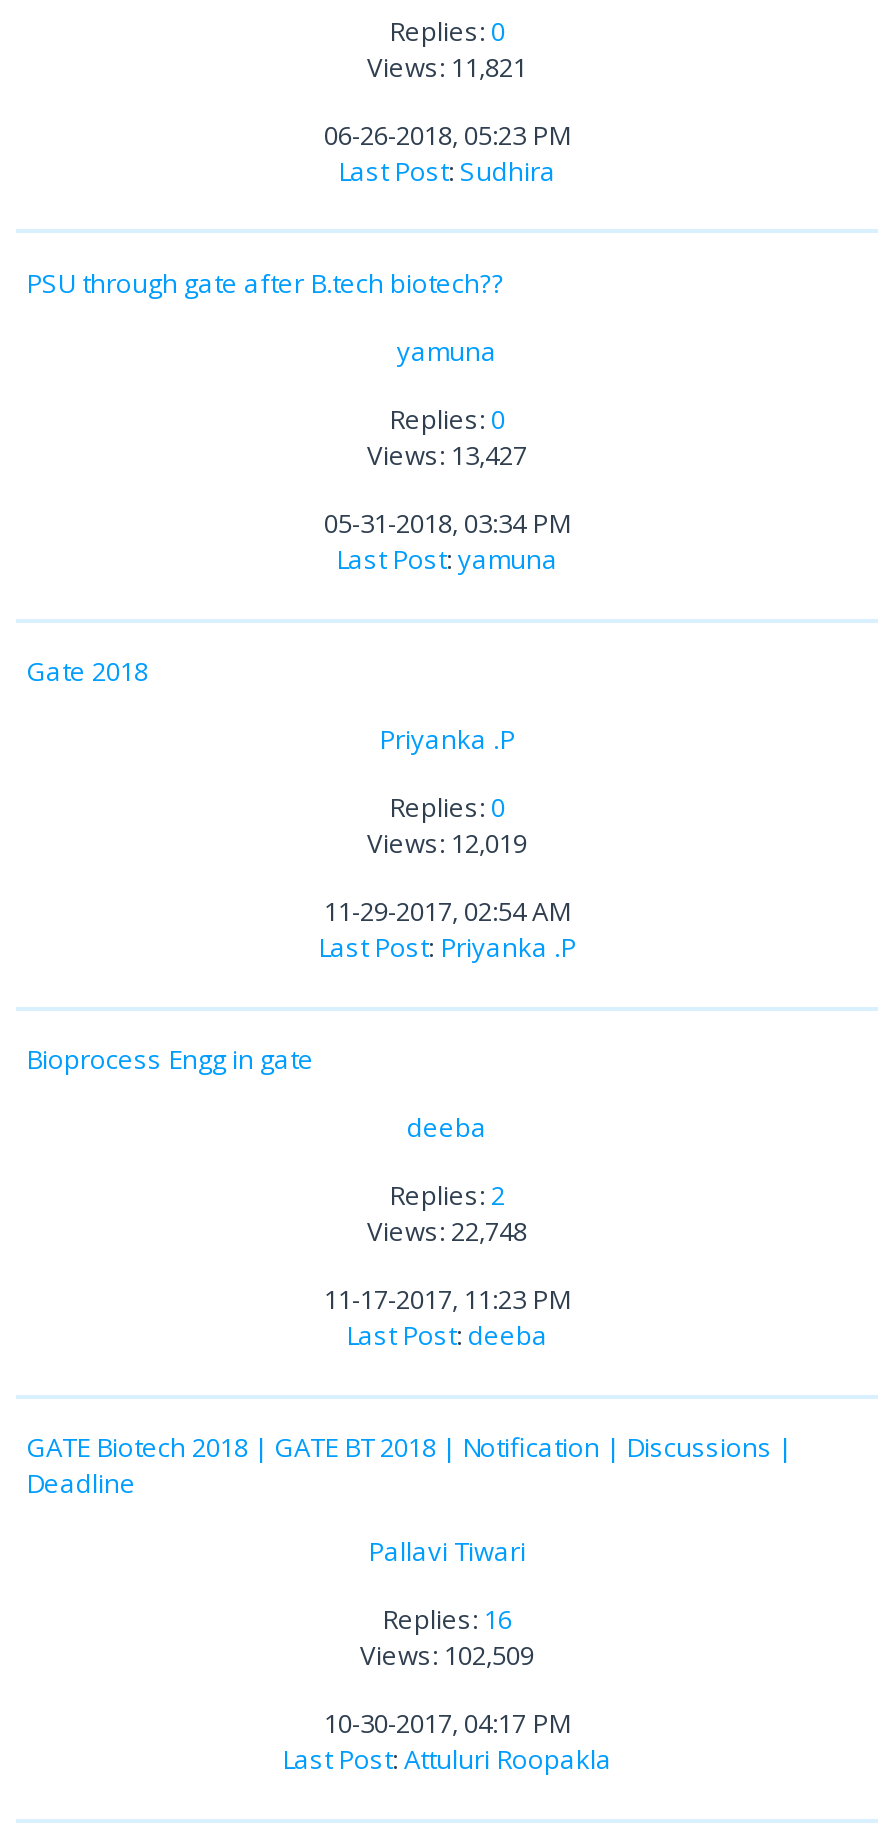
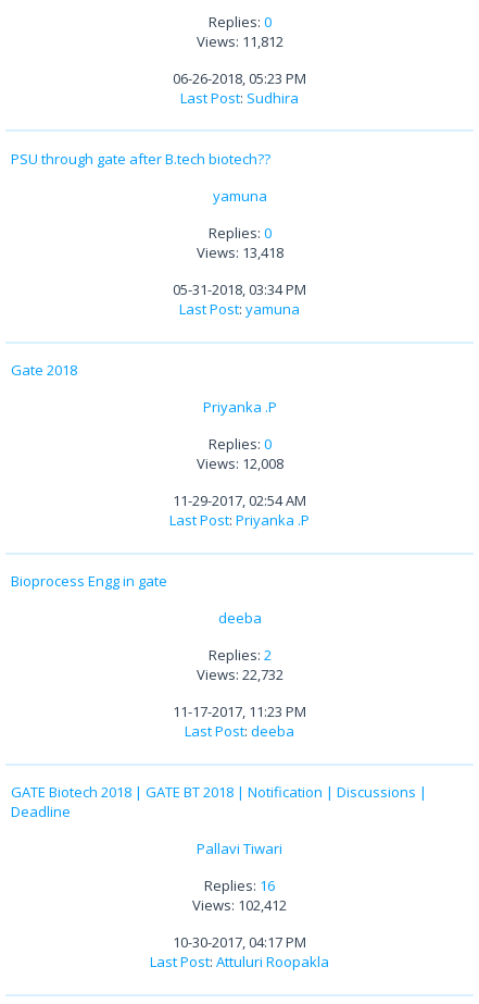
[367,48,527,84] Views: 11,821 -> [196,31,283,51] Views: 11,812
[367,436,527,472] Views: 13,427 -> [196,242,283,262] Views: 13,418
[367,824,527,860] Views: 12,019 -> [196,453,283,473] Views: 12,008
[367,1212,527,1248] Views: 22,748 -> [196,664,283,684] Views: 22,732
[360,1637,534,1673] Views: 102,509 -> [192,895,287,915] Views: 102,412

